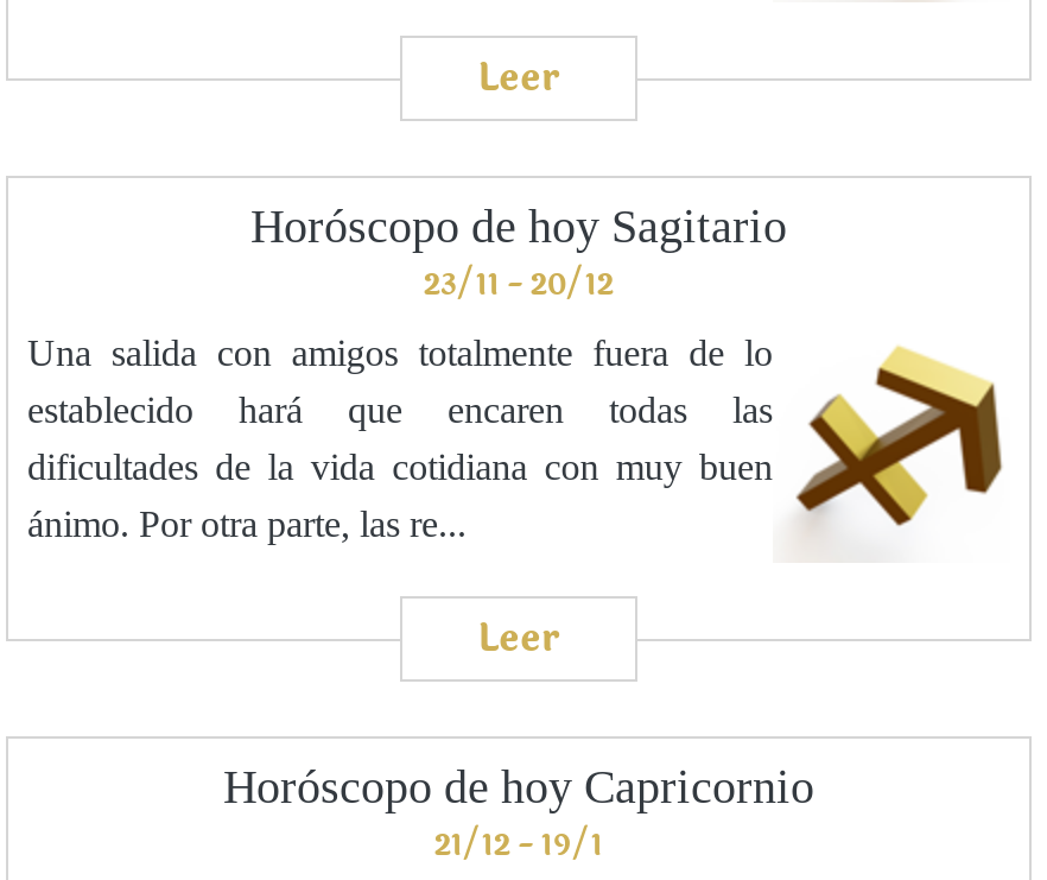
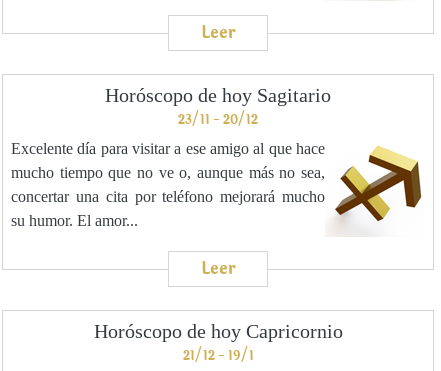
[27,333,773,544] Una salida con amigos totalmente fuera de lo | establecido hará que encaren todas las | dificultades de la vida cotidiana con muy buen | ánimo. Por otra parte, las re... -> [11,140,325,229] Excelente día para visitar a ese amigo al que hace | mucho tiempo que no ve o, aunque más no sea, | concertar una cita por teléfono mejorará mucho | su humor. El amor...

